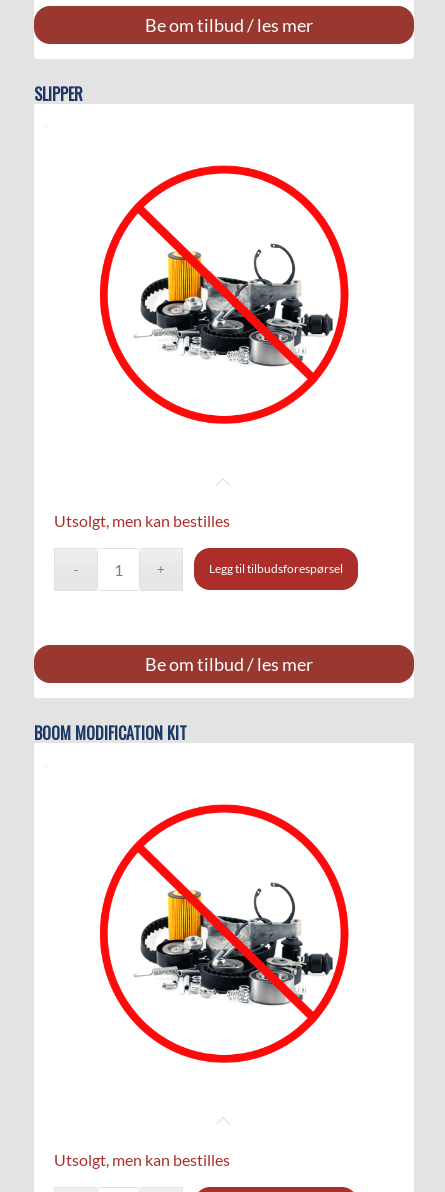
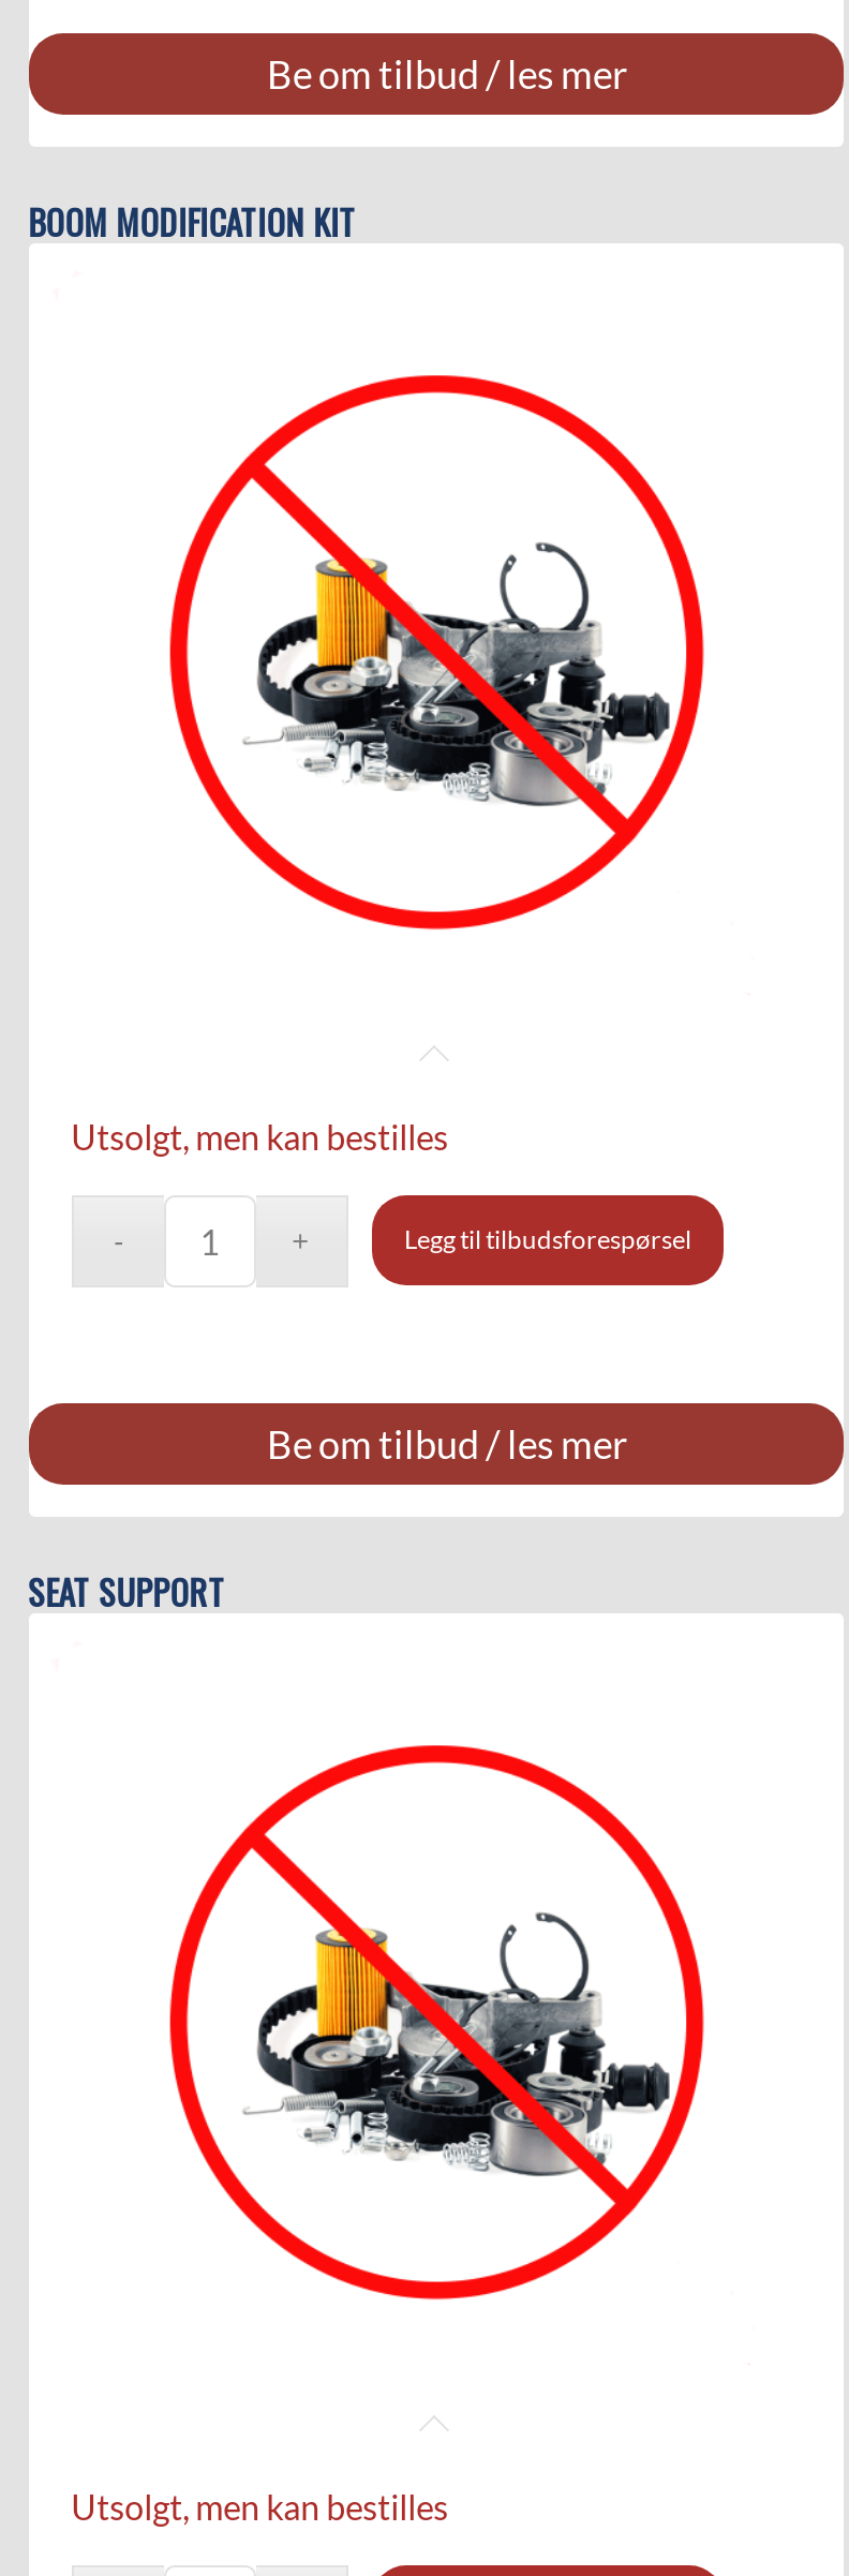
[34,82,83,106] SLIPPER -> none
none -> [28,1566,225,1617] SEAT SUPPORT
moved [34,721,187,745] -> [28,196,356,248]: BOOM MODIFICATION KIT

